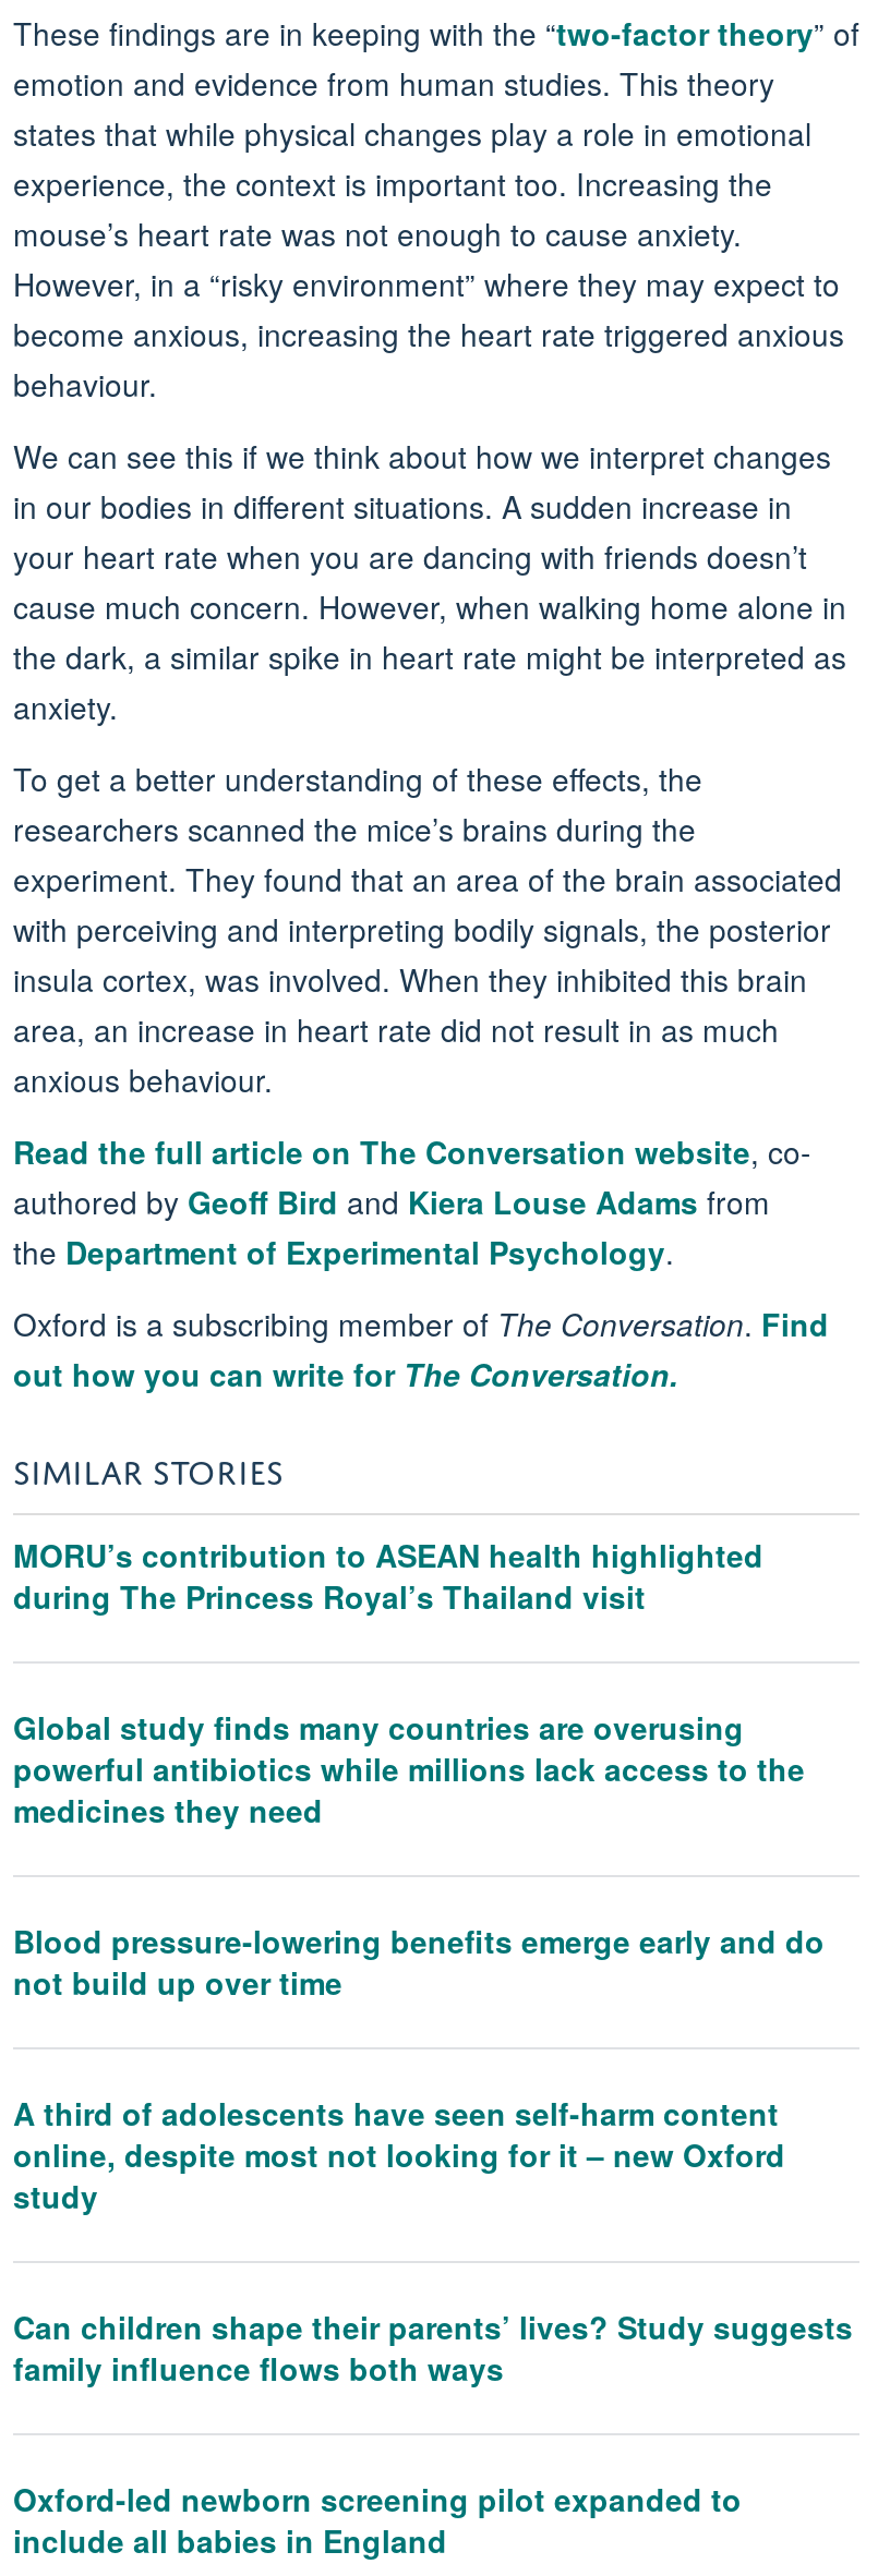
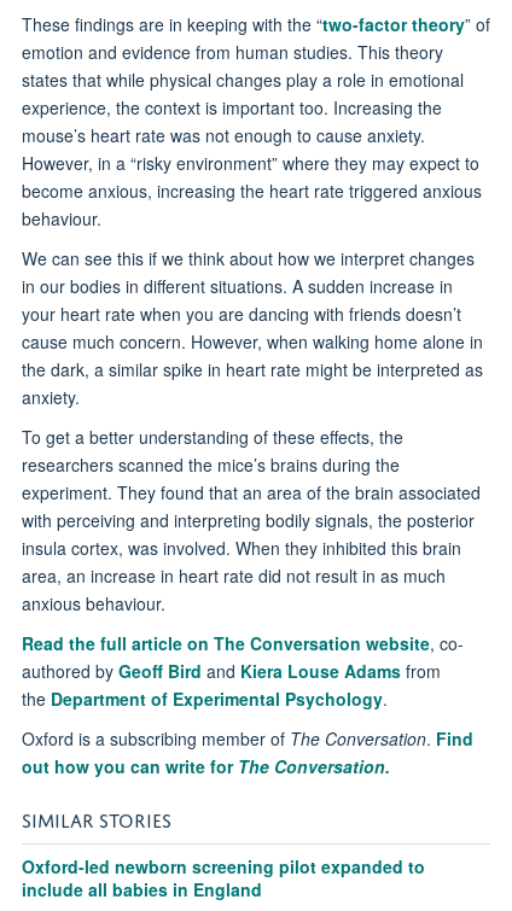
[13,1534,853,2390] MORU’s contribution to ASEAN health highlighted | during The Princess Royal’s Thailand visit | Global study finds many countries are overusing | powerful antibiotics while millions lack access to the | medicines they need | Blood pressure-lowering benefits emerge early and do | not build up over time | A third of adolescents have seen self-harm content | online, despite most not looking for it – new Oxford | study | Can children shape their parents’ lives? Study suggests | family influence flows both ways -> none

